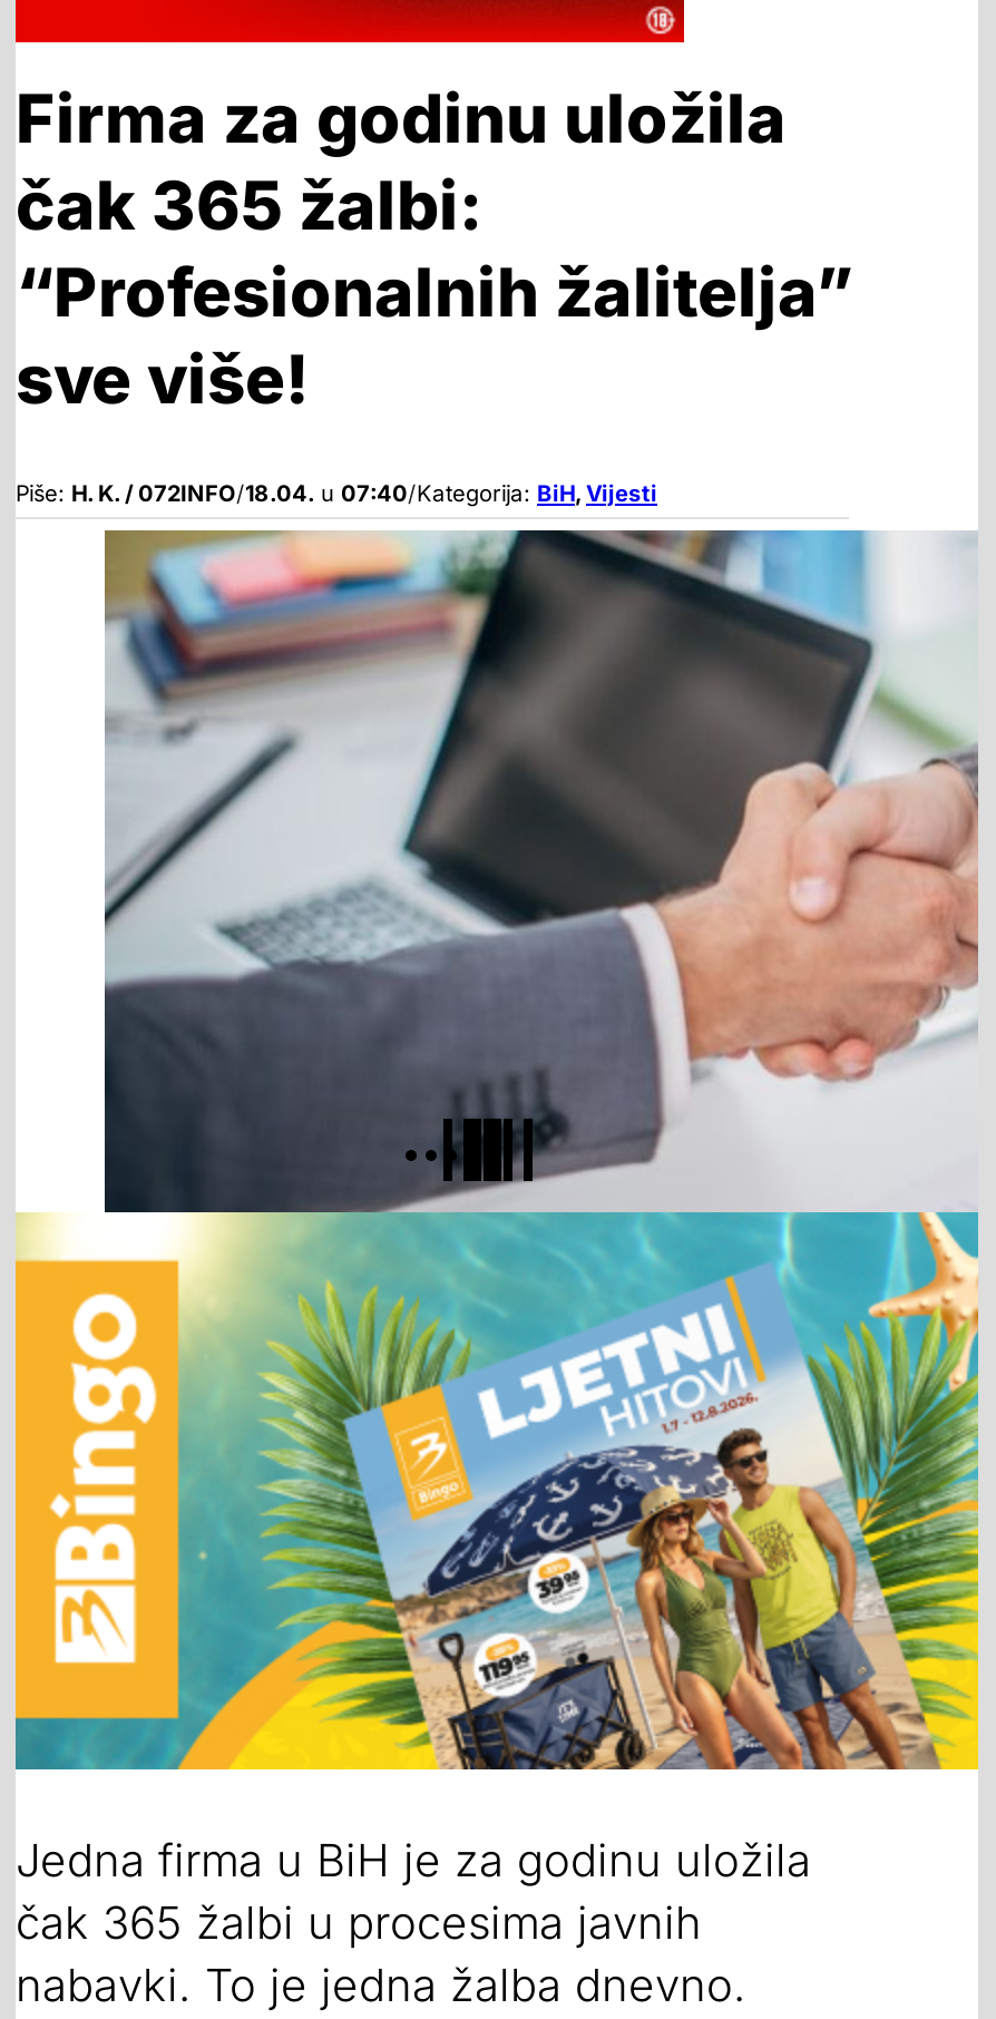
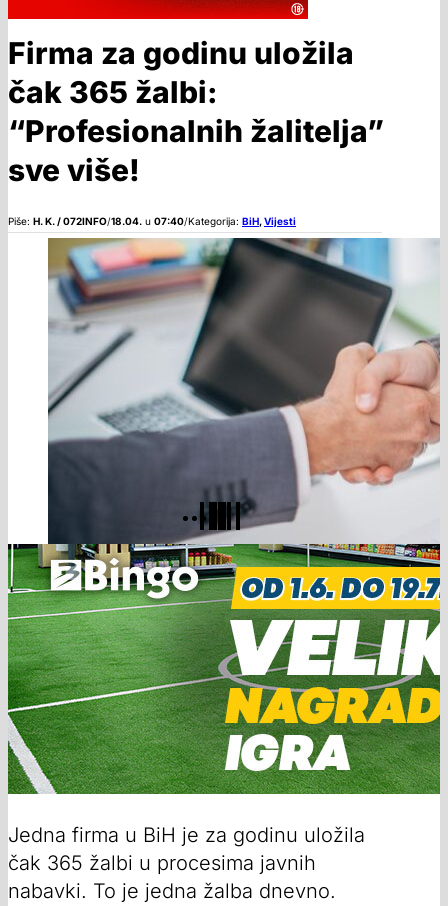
[13,1210,980,1772] [image] -> [7,543,441,795] [image]

